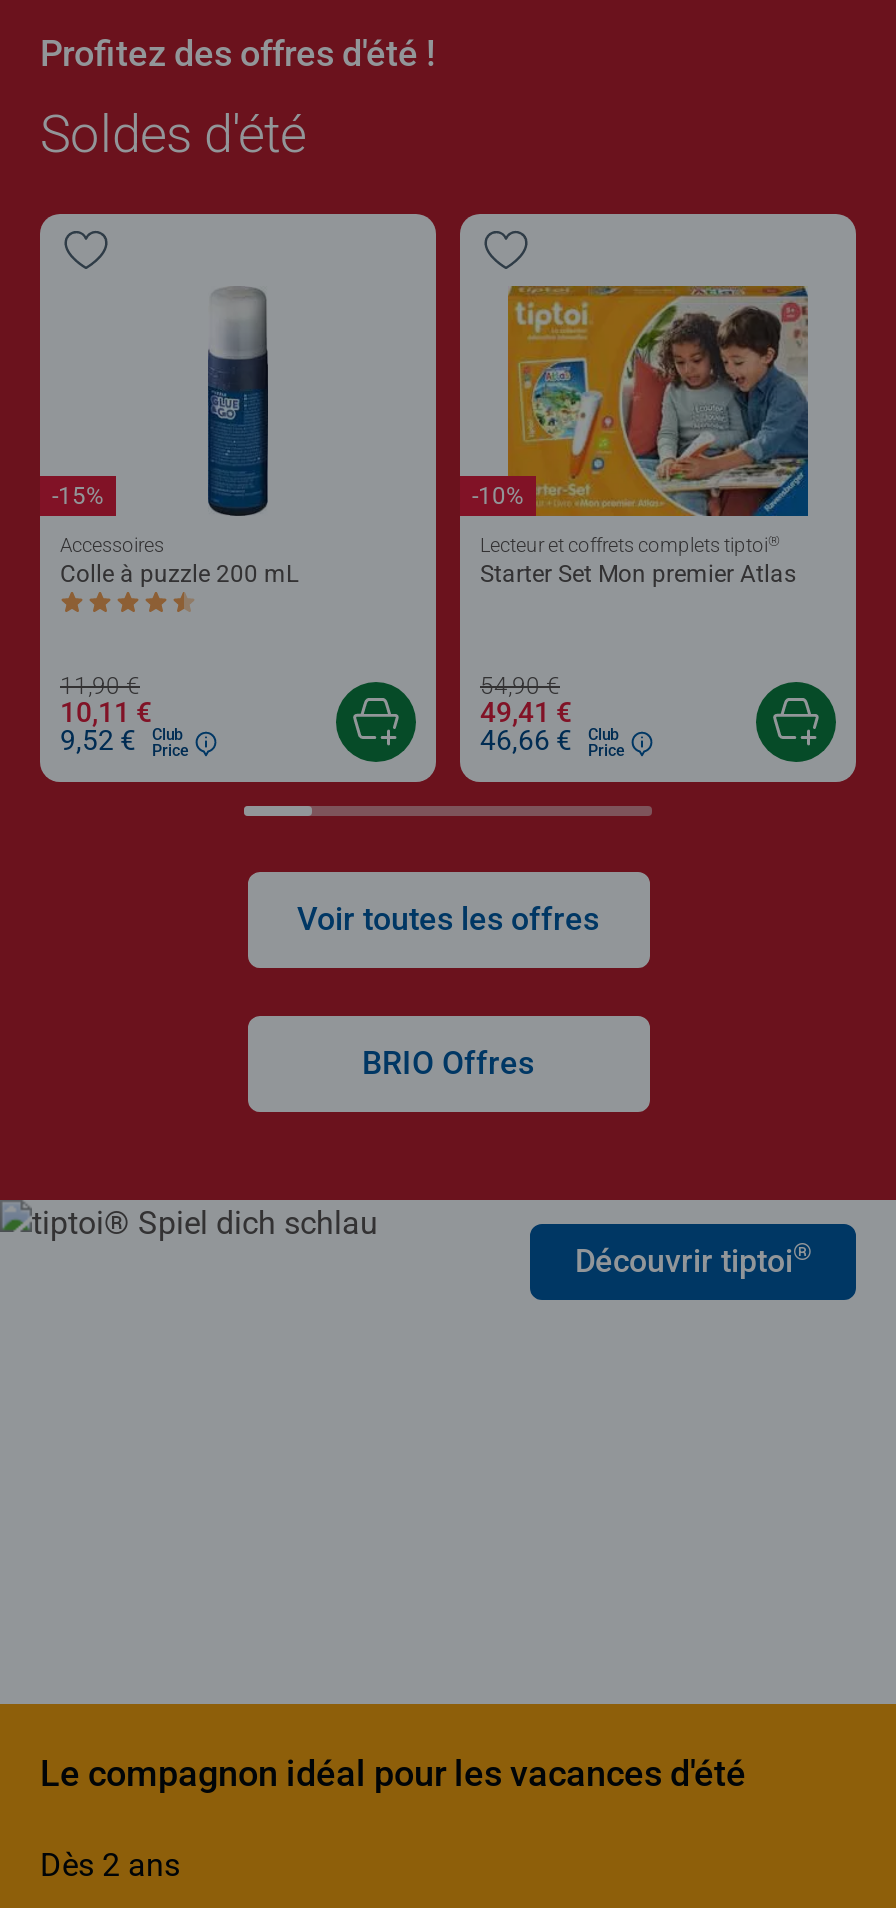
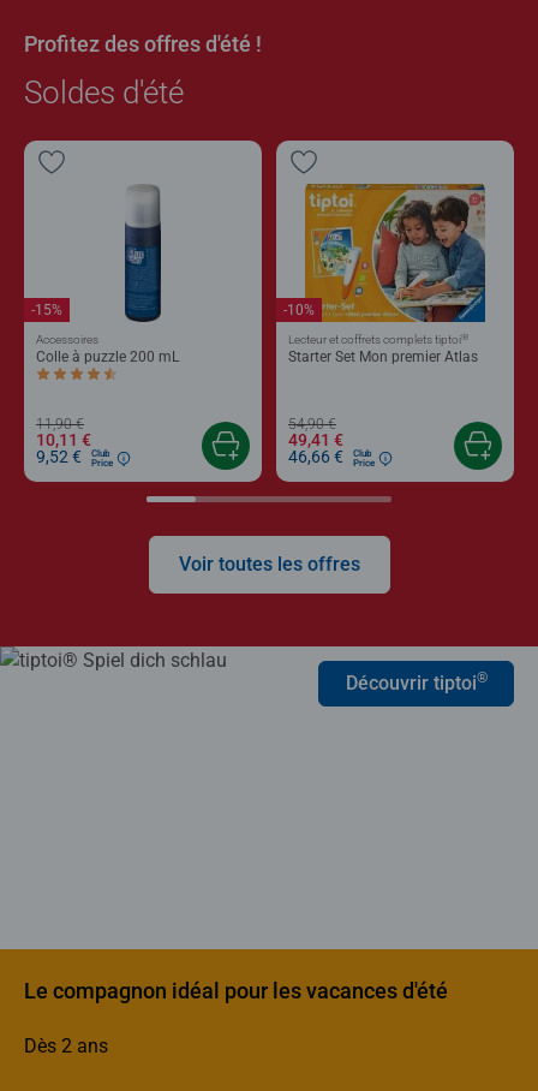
[362,1045,534,1083] BRIO Offres -> none

